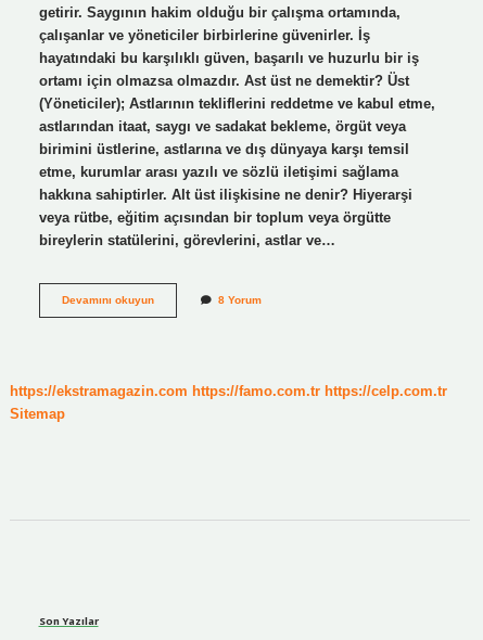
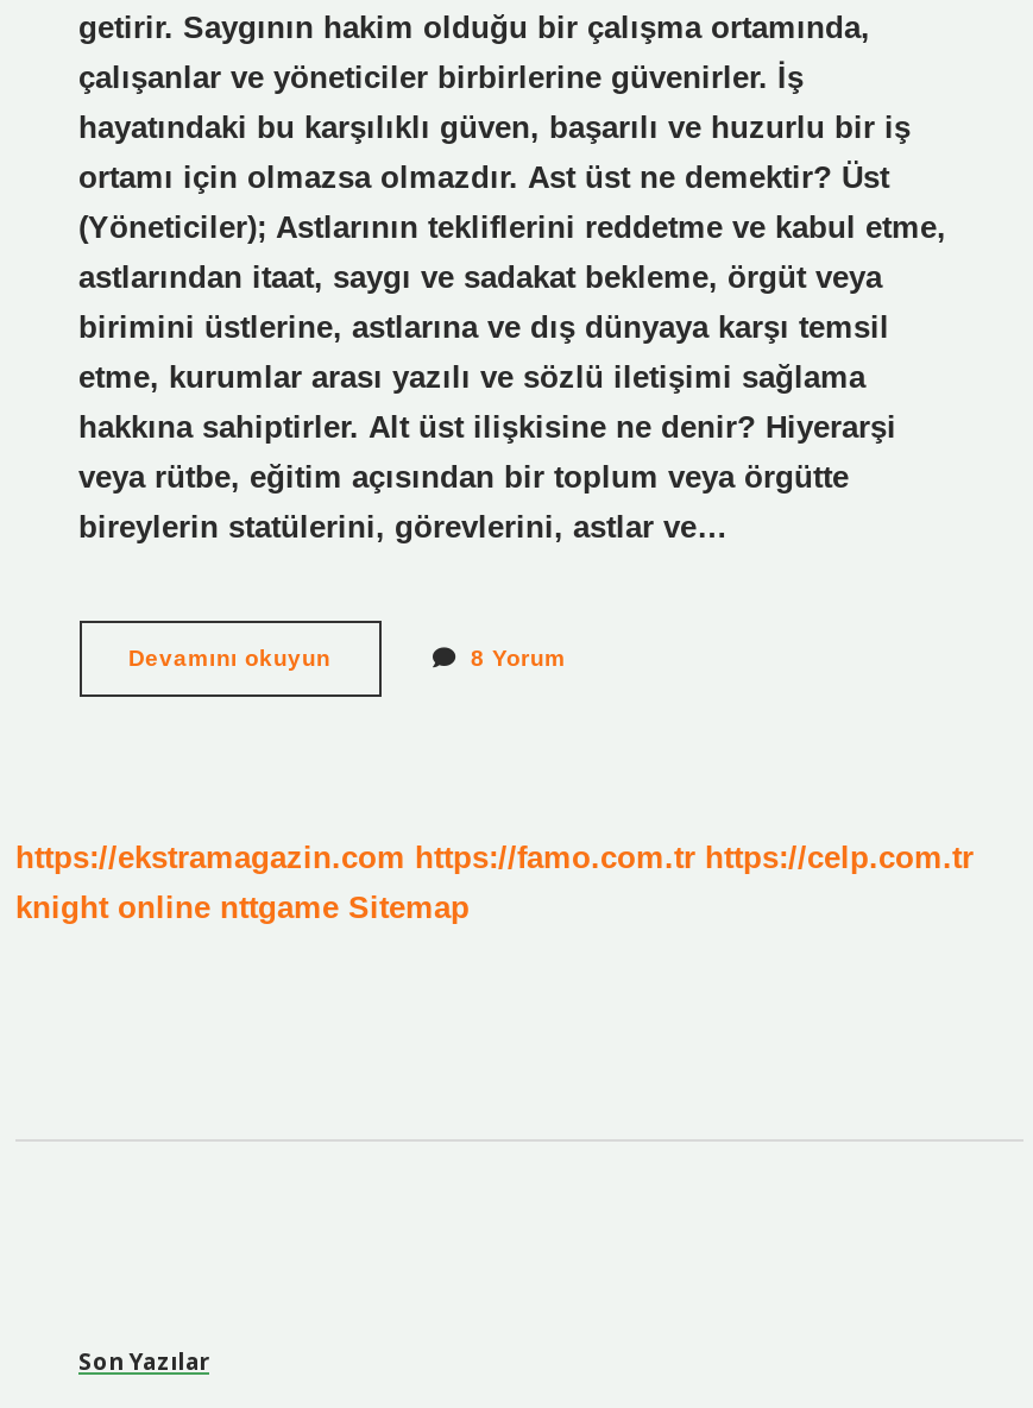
[10,406,65,422] Sitemap -> [15,890,470,926] knight online nttgame Sitemap

